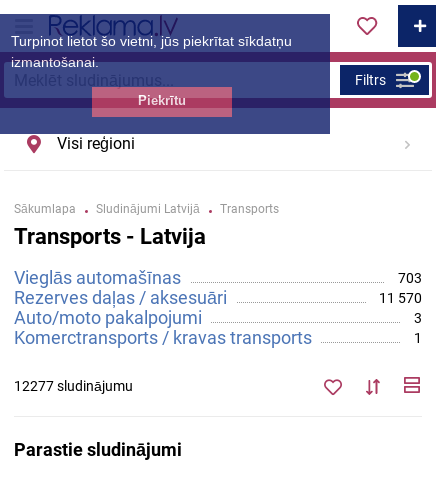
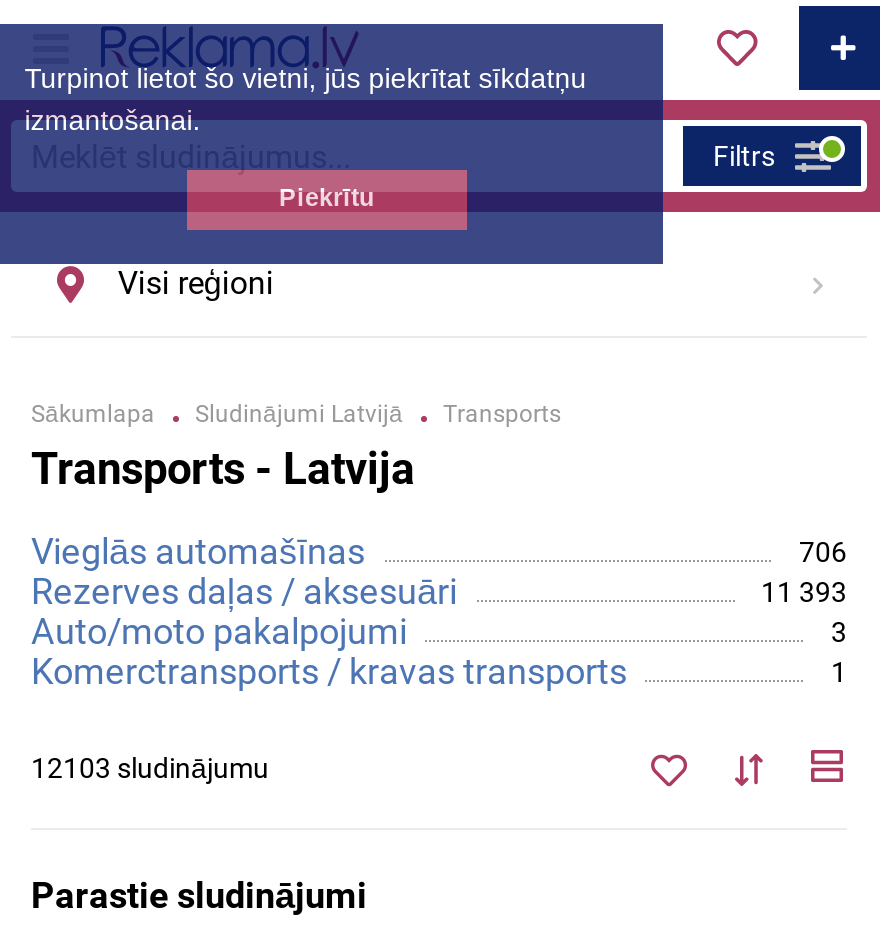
[398,270,422,286] 703 -> [799,536,847,568] 706
[379,290,422,306] 11 570 -> [761,576,847,608] 11 393
[14,378,133,394] 12277 sludinājumu -> [31,752,269,784] 12103 sludinājumu

